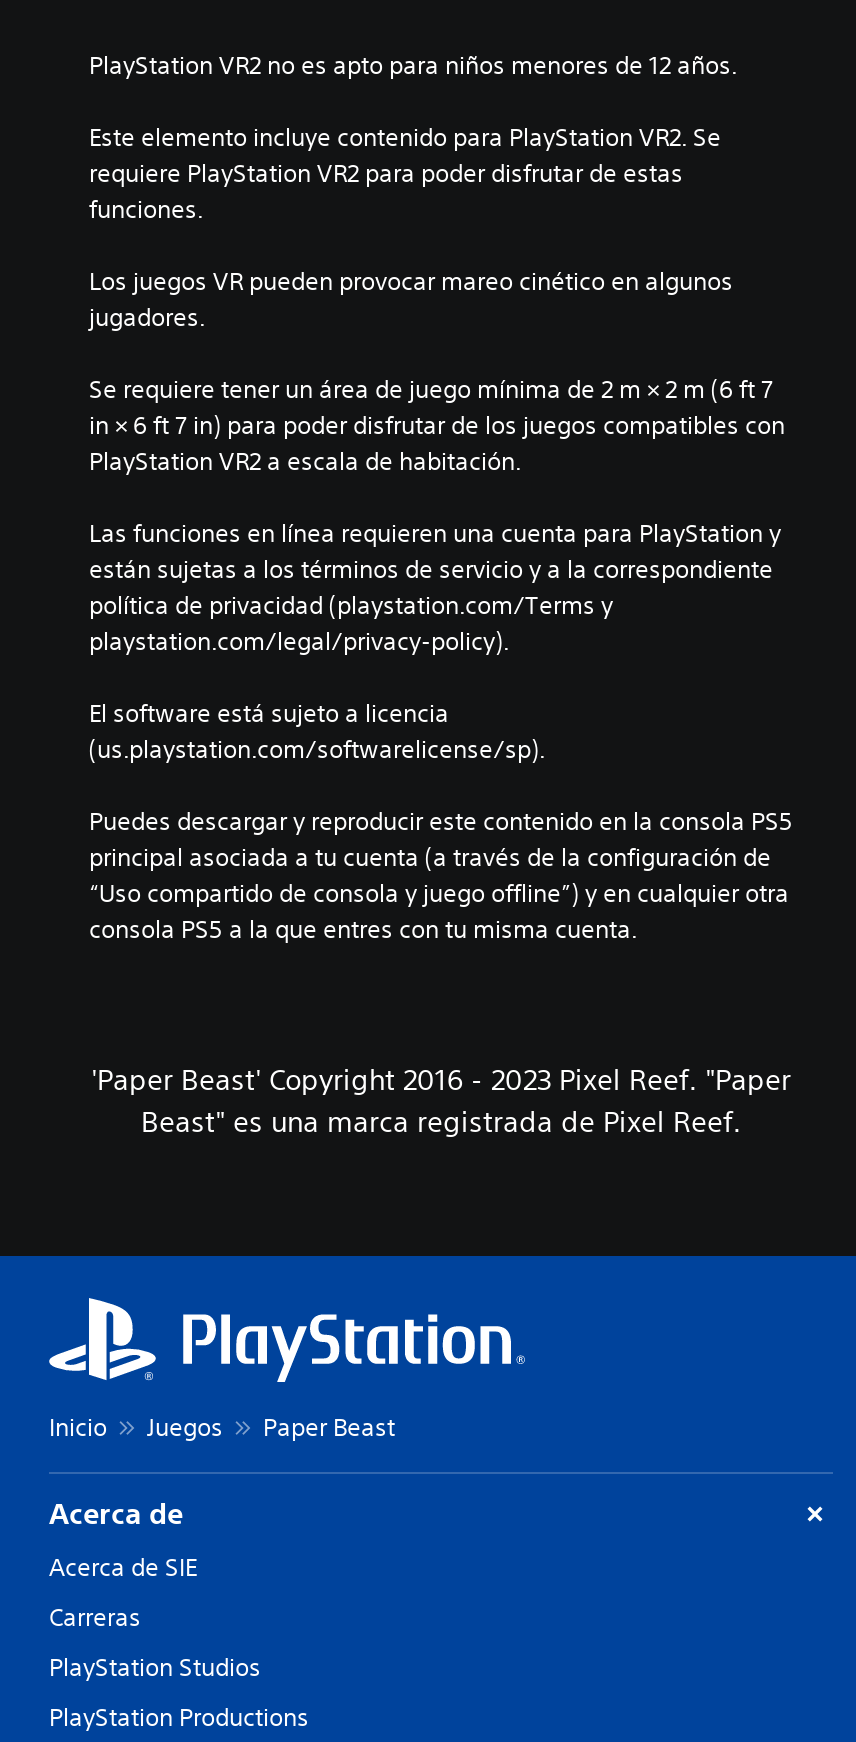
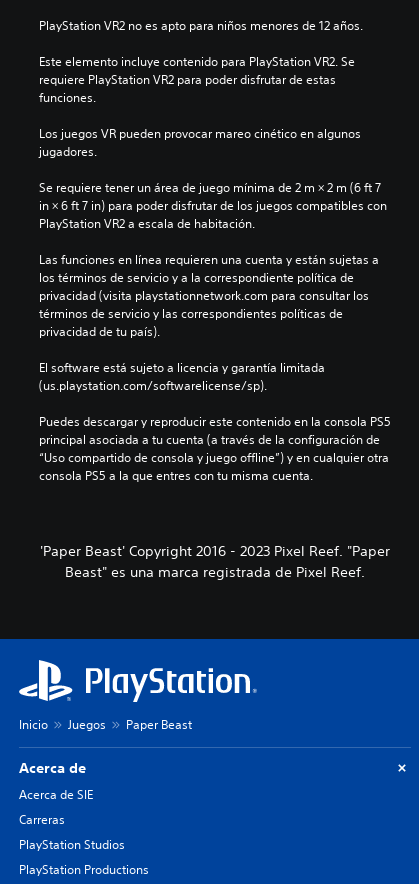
[89,515,781,657] Las funciones en línea requieren una cuenta para PlayStation y | están sujetas a los términos de servicio y a la correspondiente | política de privacidad (playstation.com/Terms y | playstation.com/legal/privacy-policy). -> [39,250,379,339] Las funciones en línea requieren una cuenta y están sujetas a | los términos de servicio y a la correspondiente política de | privacidad (visita playstationnetwork.com para consultar los | términos de servicio y las correspondientes políticas de | privacidad de tu país).
[89,695,449,729] El software está sujeto a licencia -> [39,358,325,375] El software está sujeto a licencia y garantía limitada

